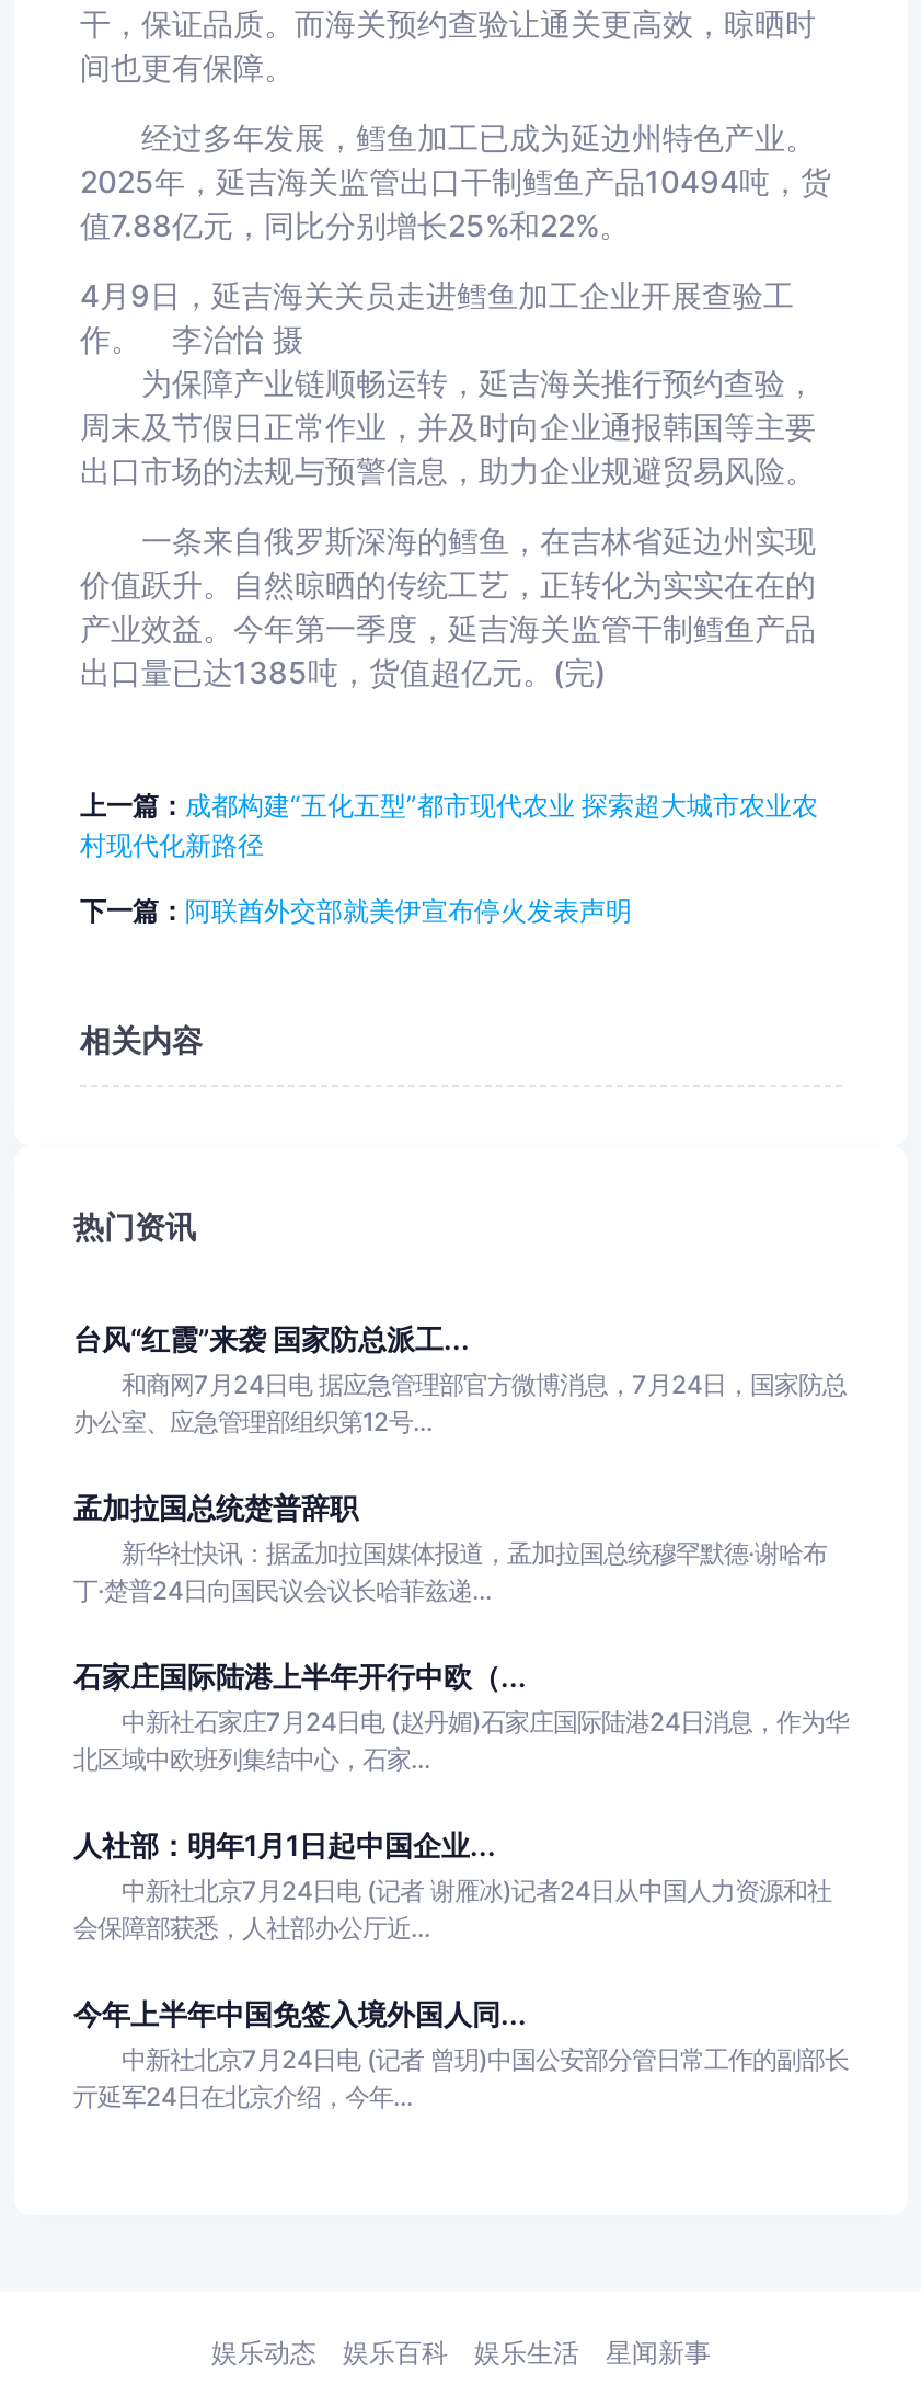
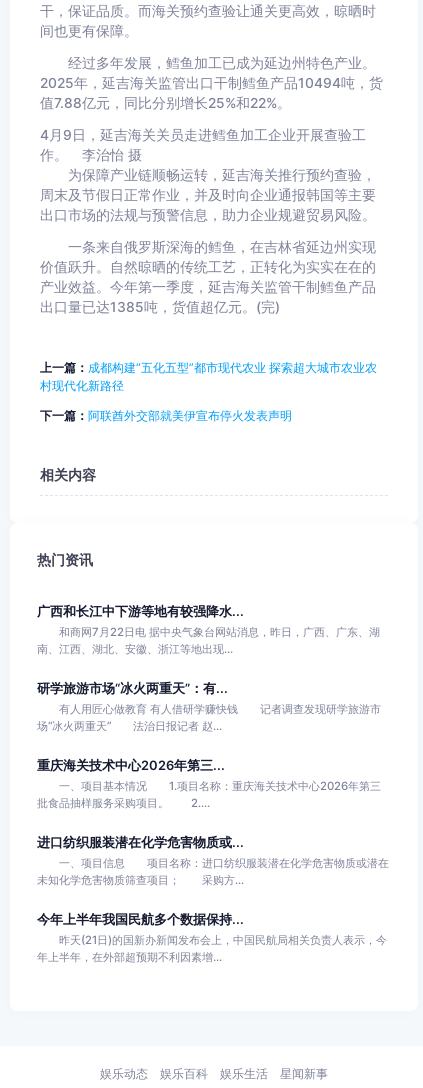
[73,1323,847,1437] 台风“红霞”来袭 国家防总派工... | 和商网7月24日电 据应急管理部官方微博消息，7月24日，国家防总 | 办公室、应急管理部组织第12号... -> [37,604,380,656] 广西和长江中下游等地有较强降水... | 和商网7月22日电 据中央气象台网站消息，昨日，广西、广东、湖 | 南、江西、湖北、安徽、浙江等地出现...
[73,1492,827,1606] 孟加拉国总统楚普辞职 | 新华社快讯：据孟加拉国媒体报道，孟加拉国总统穆罕默德·谢哈布 | 丁·楚普24日向国民议会议长哈菲兹递... -> [37,681,381,733] 研学旅游市场“冰火两重天”：有... | 有人用匠心做教育 有人借研学赚快钱 记者调查发现研学旅游市 | 场“冰火两重天” 法治日报记者 赵...
[73,1661,849,1775] 石家庄国际陆港上半年开行中欧（... | 中新社石家庄7月24日电 (赵丹媚)石家庄国际陆港24日消息，作为华 | 北区域中欧班列集结中心，石家... -> [37,758,381,810] 重庆海关技术中心2026年第三... | 一、项目基本情况 1.项目名称：重庆海关技术中心2026年第三 | 批食品抽样服务采购项目。 2....
[73,1830,831,1944] 人社部：明年1月1日起中国企业... | 中新社北京7月24日电 (记者 谢雁冰)记者24日从中国人力资源和社 | 会保障部获悉，人社部办公厅近... -> [37,835,389,887] 进口纺织服装潜在化学危害物质或... | 一、项目信息 项目名称：进口纺织服装潜在化学危害物质或潜在 | 未知化学危害物质筛查项目； 采购方...
[73,1998,849,2112] 今年上半年中国免签入境外国人同... | 中新社北京7月24日电 (记者 曾玥)中国公安部分管日常工作的副部长 | 亓延军24日在北京介绍，今年... -> [37,912,387,964] 今年上半年我国民航多个数据保持... | 昨天(21日)的国新办新闻发布会上，中国民航局相关负责人表示，今 | 年上半年，在外部超预期不利因素增...

